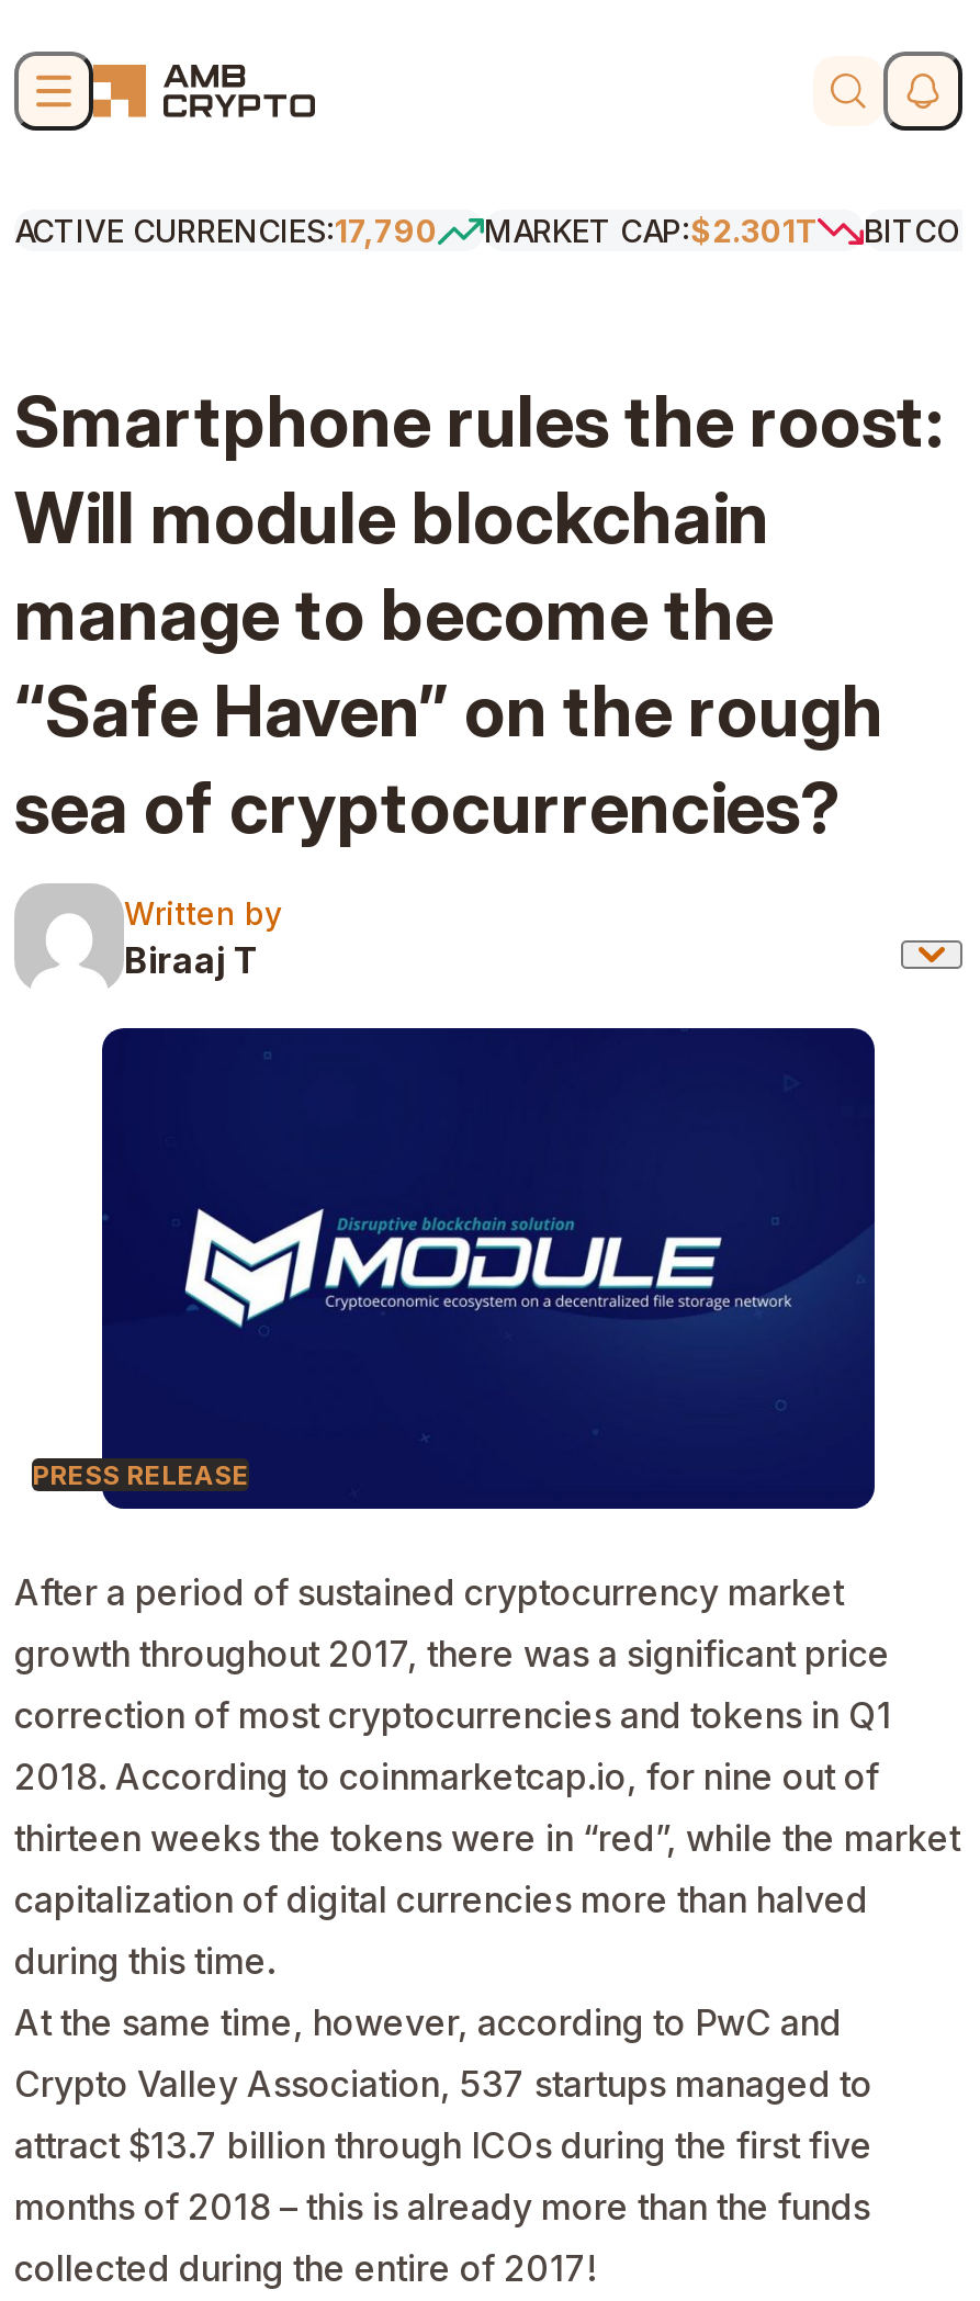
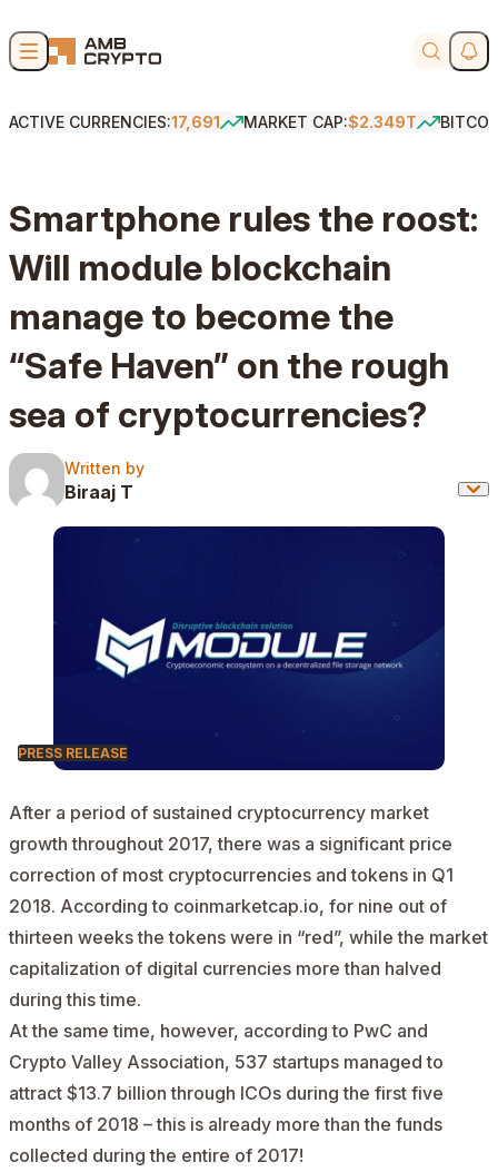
[14,212,438,249] ACTIVE CURRENCIES:17,790 -> [9,112,220,131] ACTIVE CURRENCIES:17,691
[484,212,818,249] MARKET CAP:$2.301T -> [243,112,417,131] MARKET CAP:$2.349T

